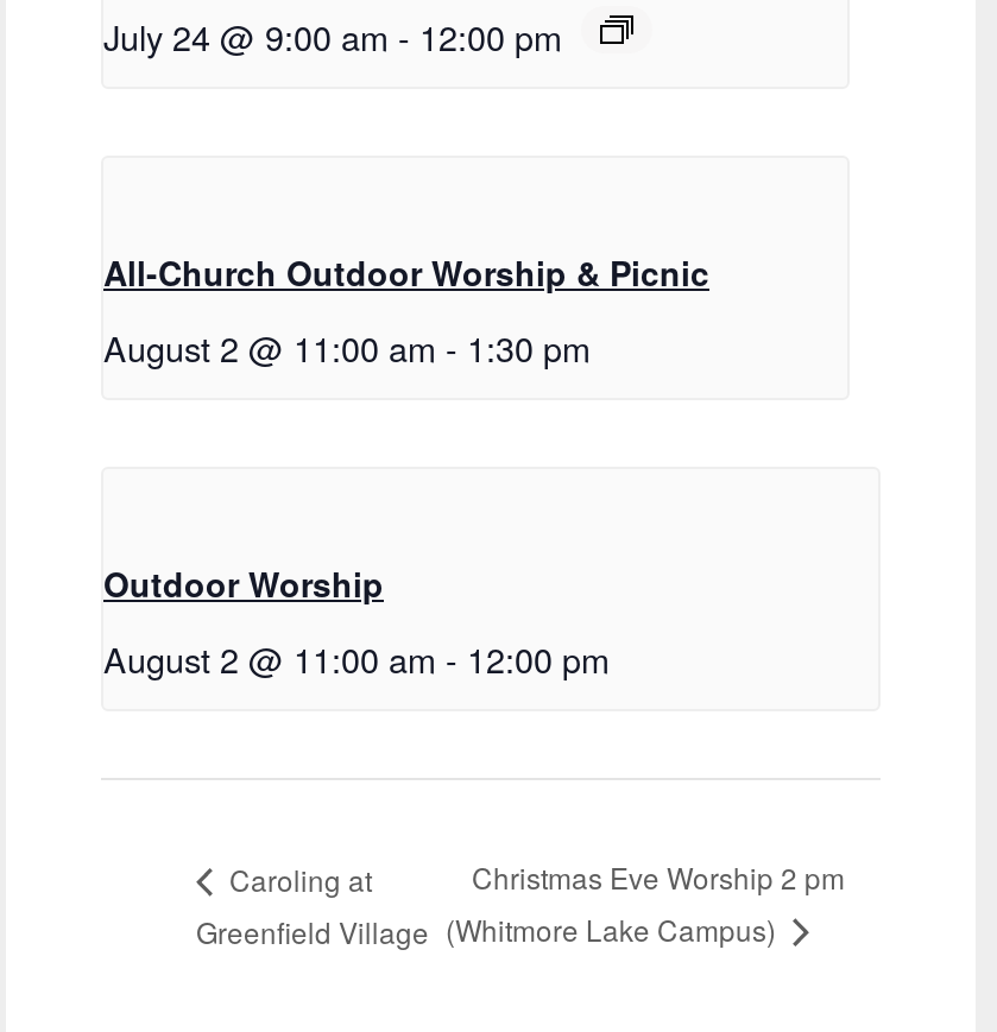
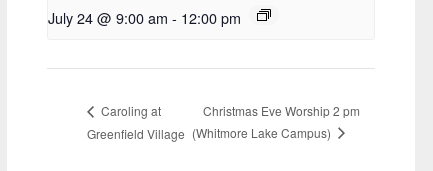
[103,248,709,371] All-Church Outdoor Worship & Picnic | August 2 @ 11:00 am - 1:30 pm -> none
[103,559,610,683] Outdoor Worship | August 2 @ 11:00 am - 12:00 pm -> none

